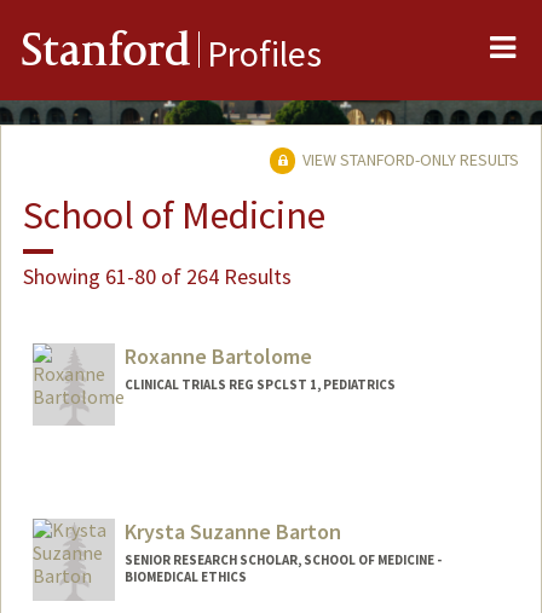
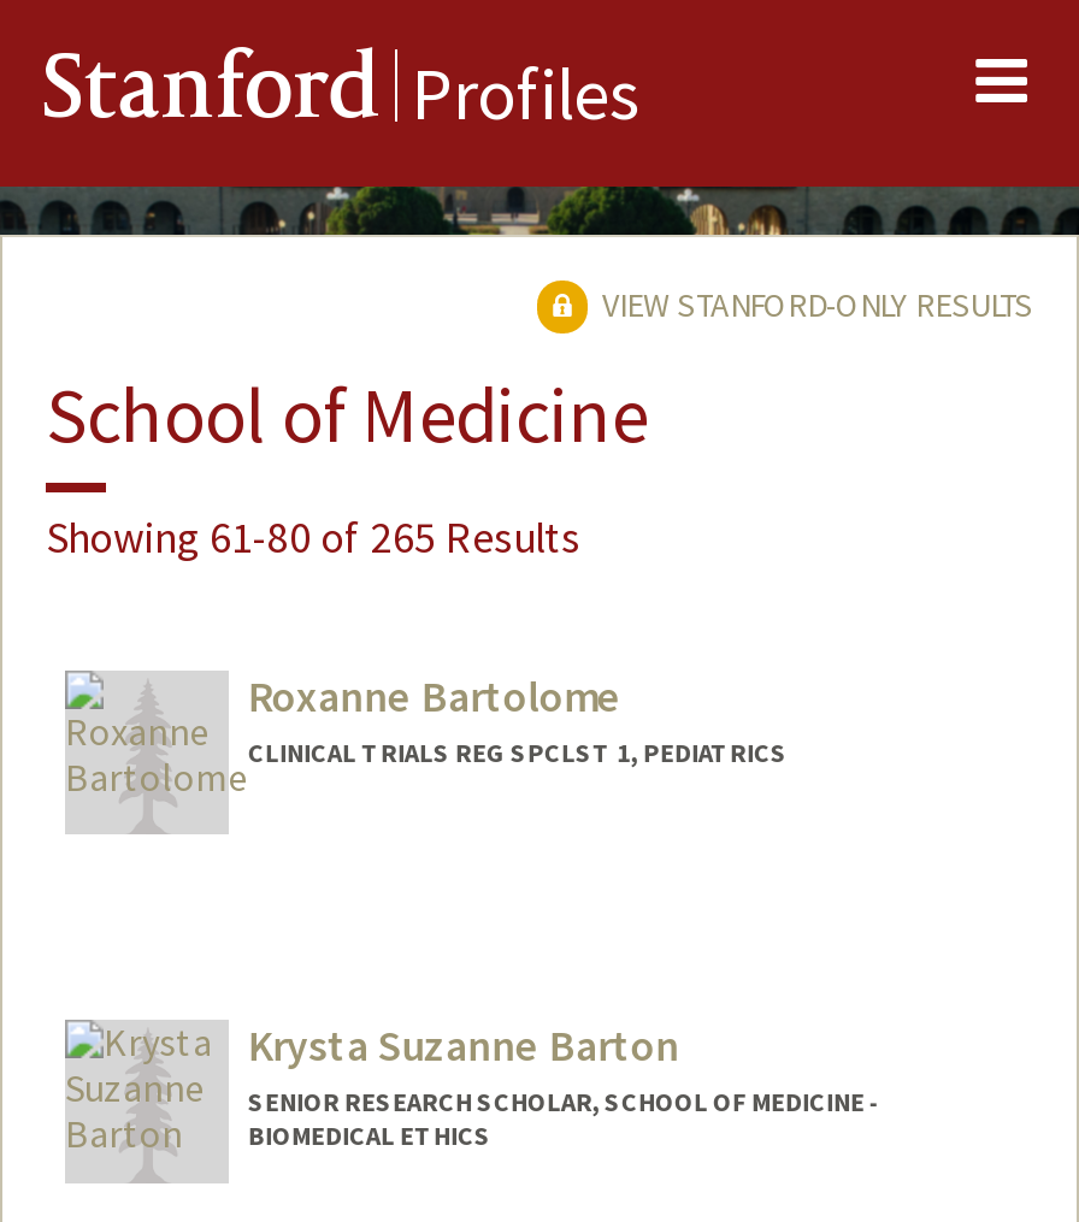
[23,262,292,290] Showing 61-80 of 264 Results -> [46,509,580,564] Showing 61-80 of 265 Results

